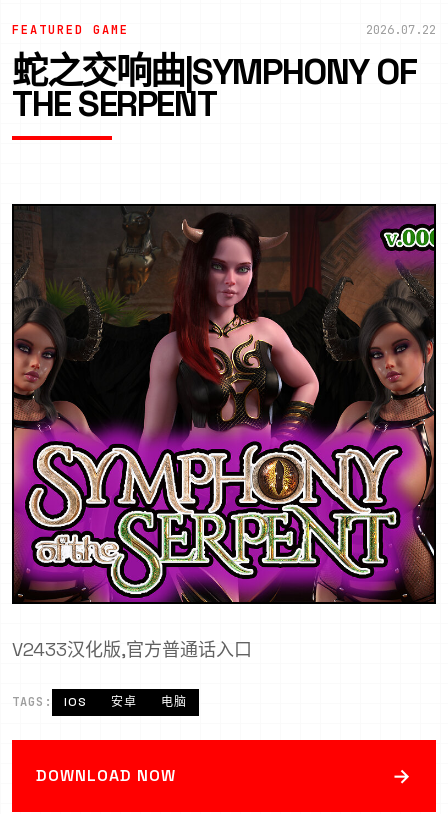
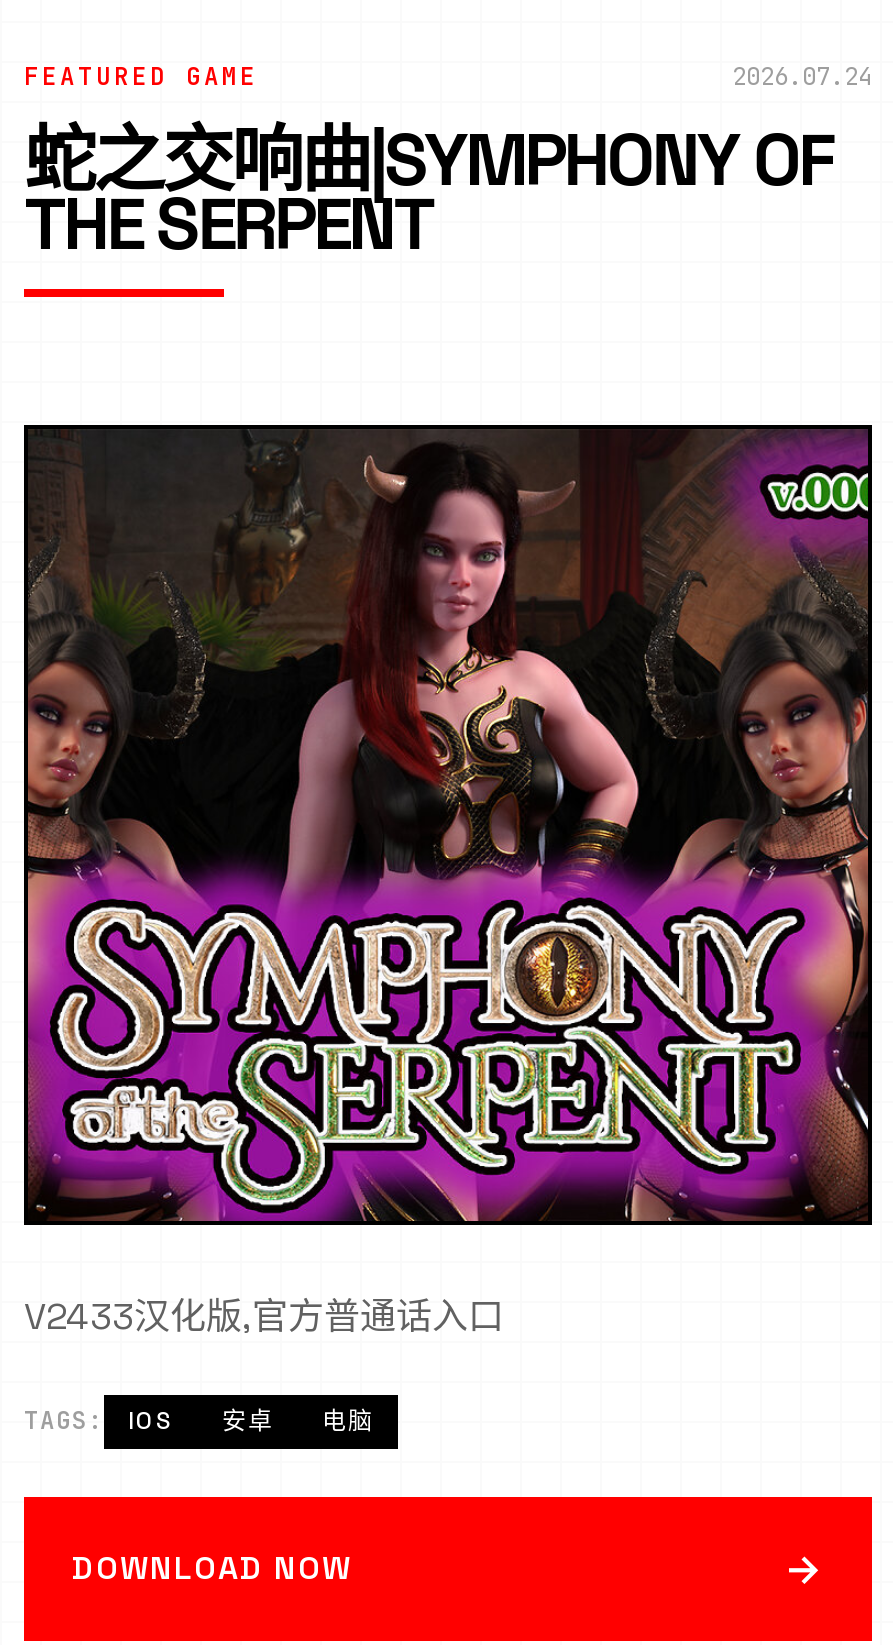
[366,21,436,37] 2026.07.22 -> [732,60,872,92] 2026.07.24

